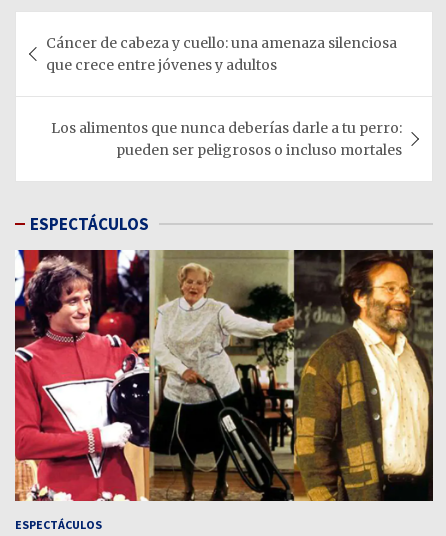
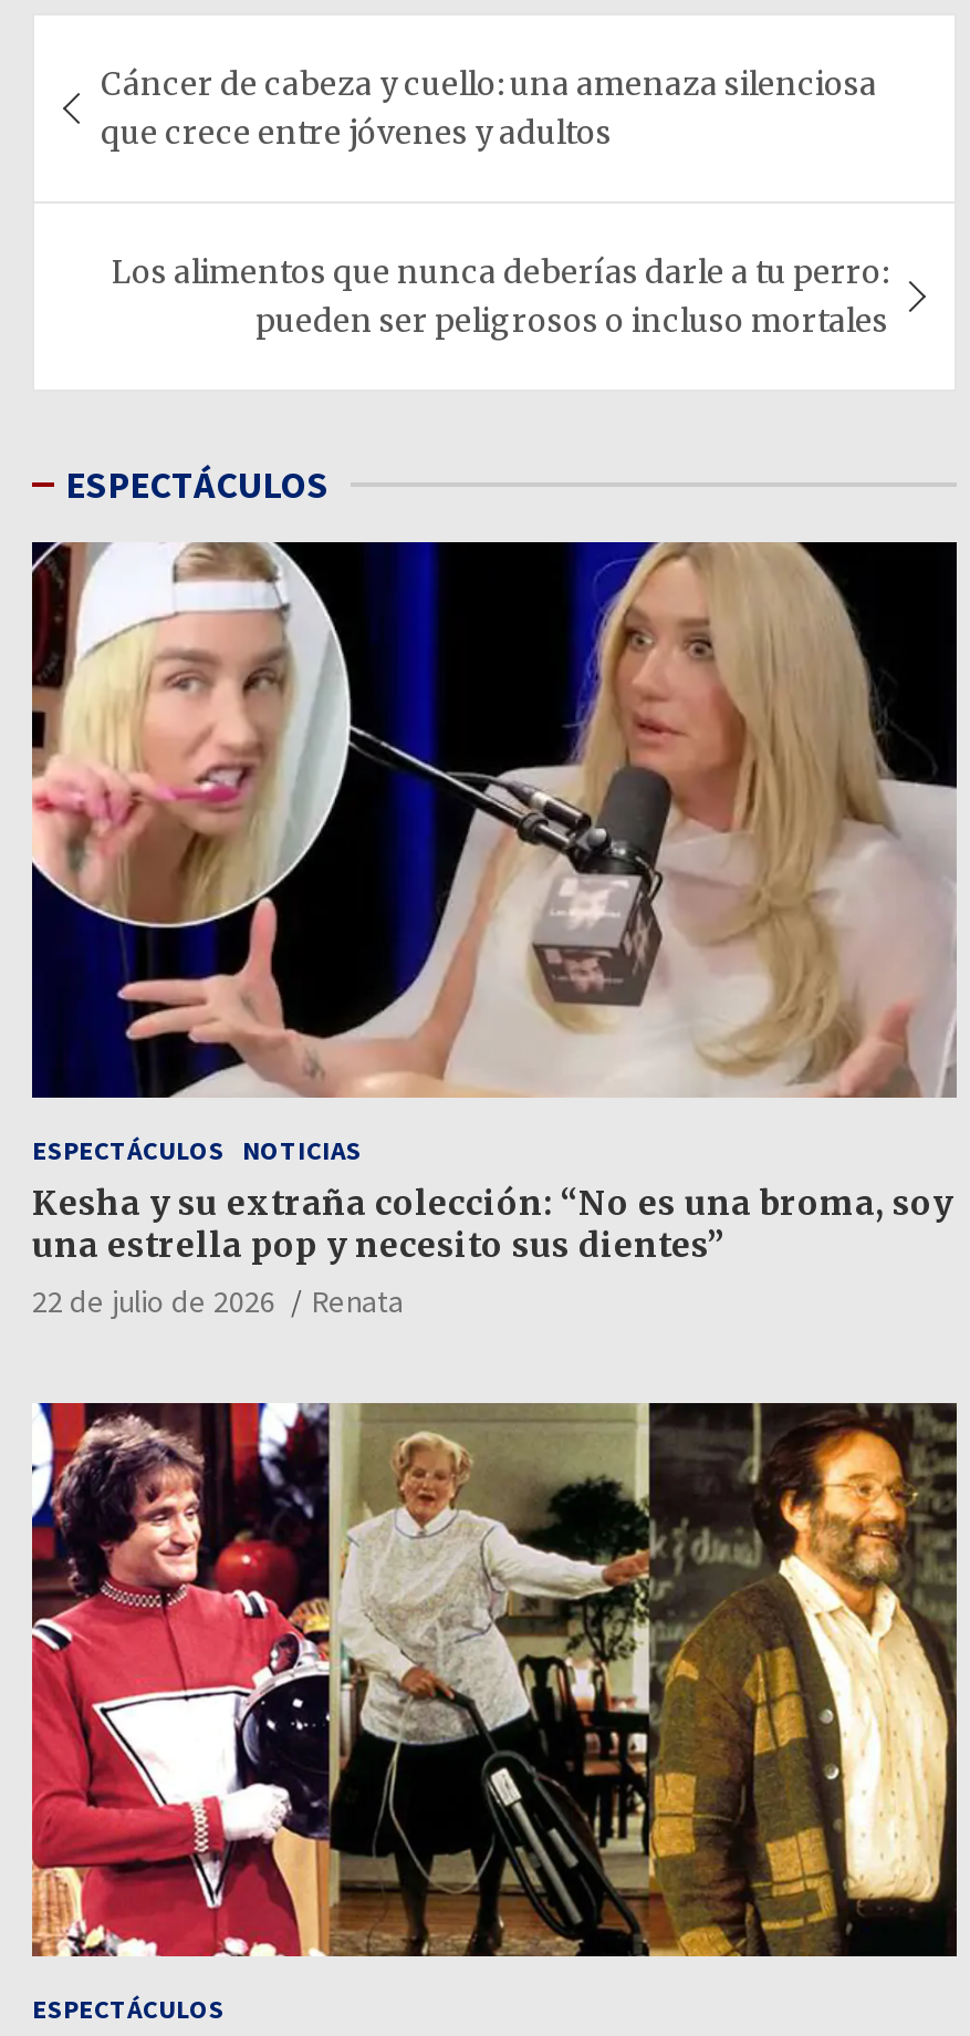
none -> [30,540,957,1320] [image] | ESPECTÁCULOS NOTICIAS | Kesha y su extraña colección: “No es una broma, soy | una estrella pop y necesito sus dientes” | 22 de julio de 2026 | Renata

